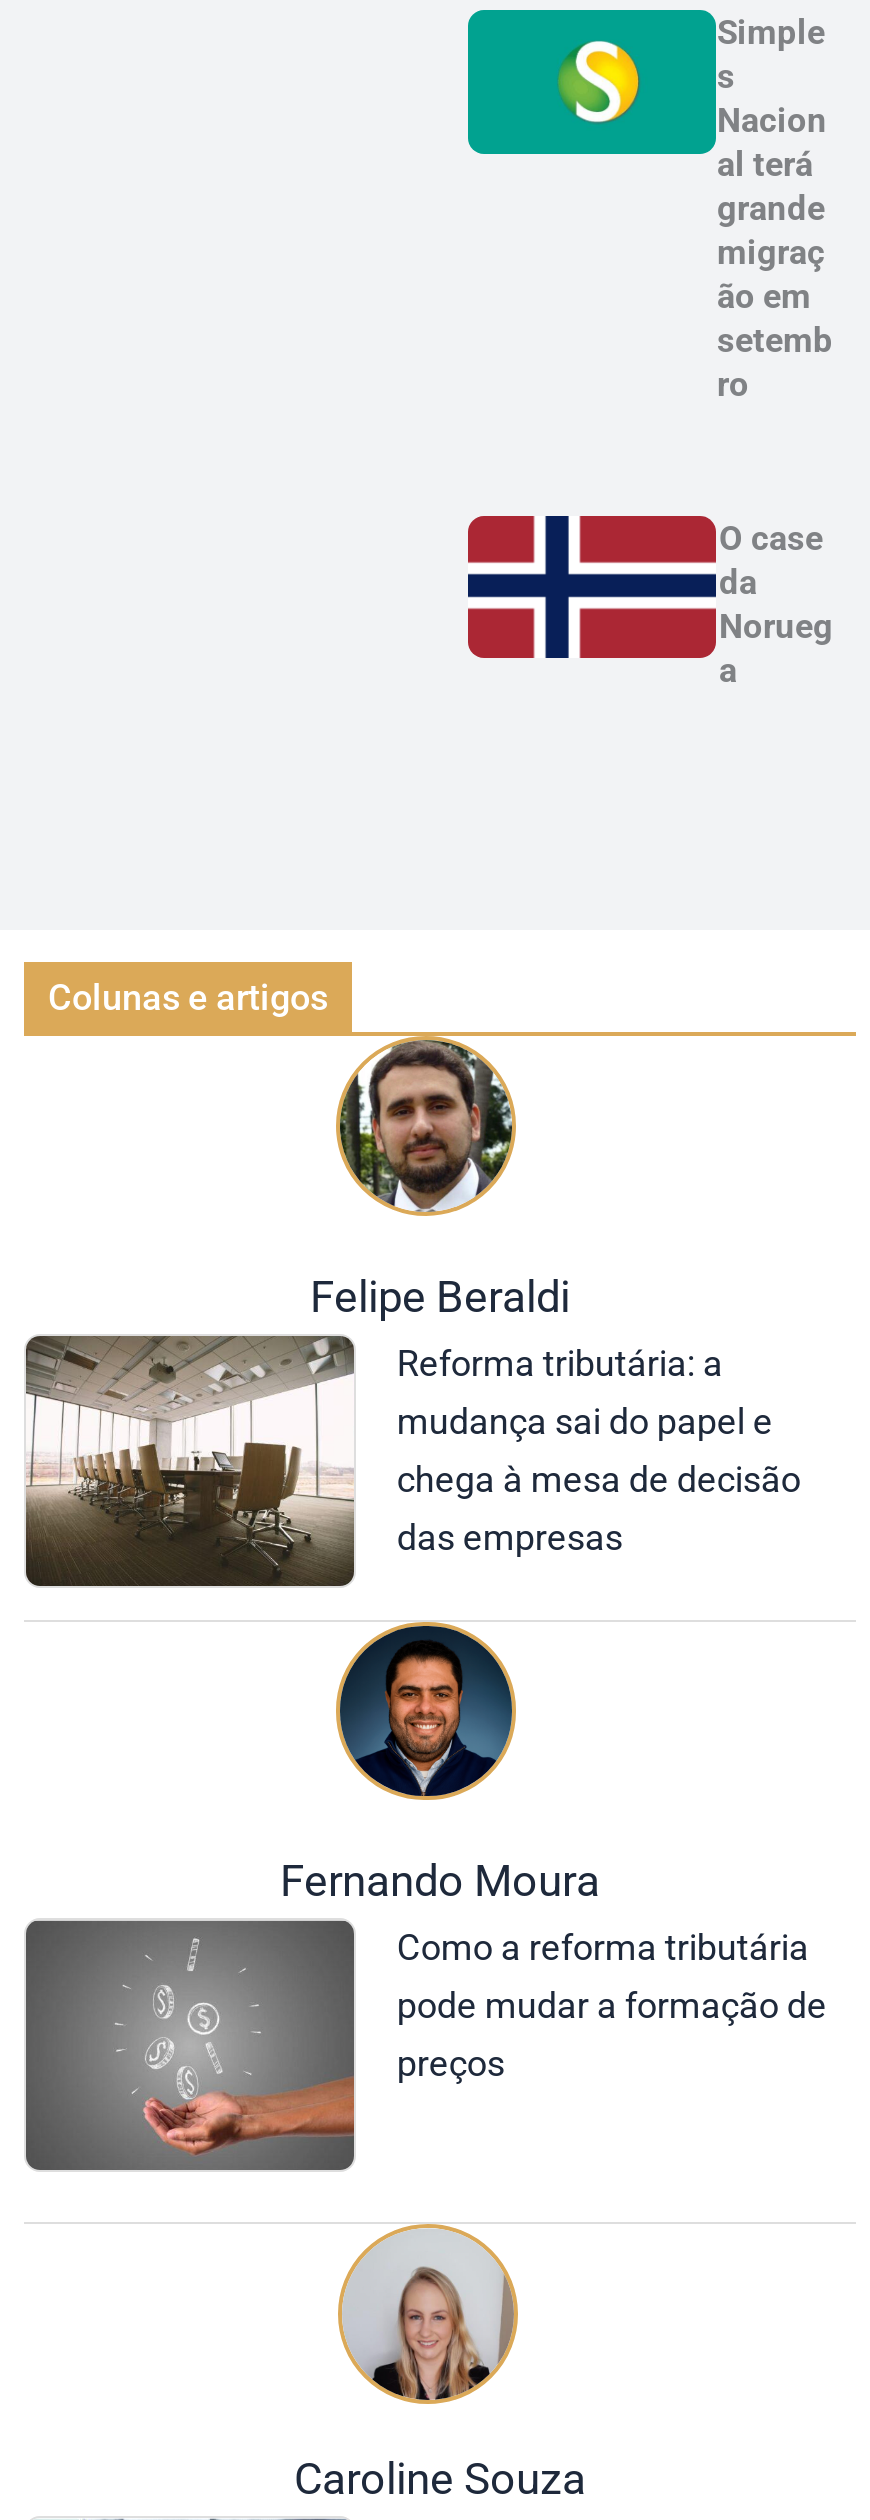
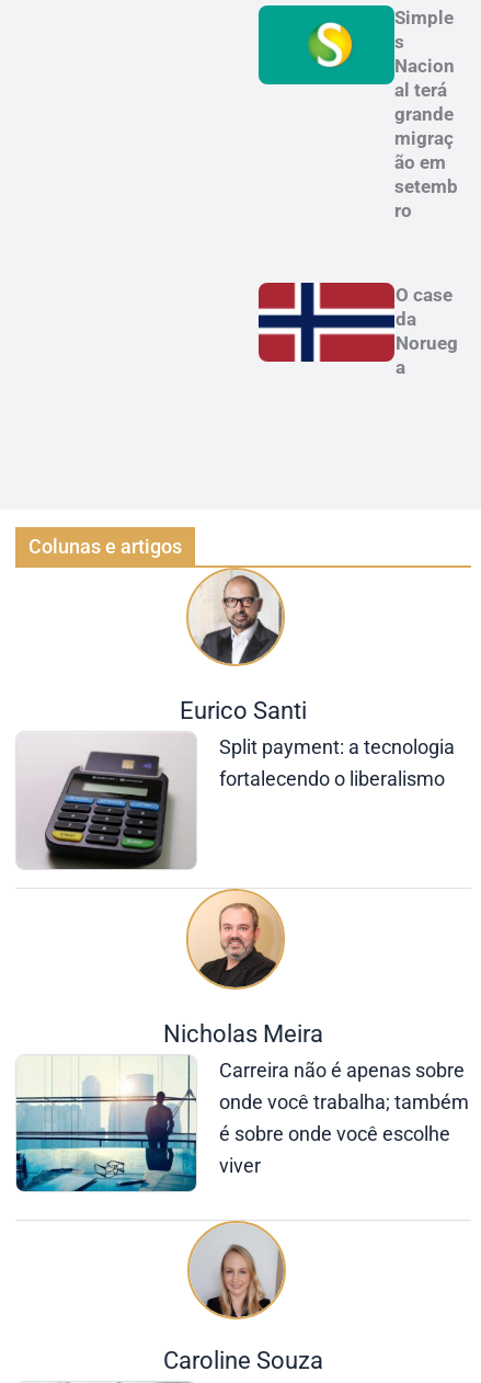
[310,1039,801,1558] [image] | Felipe Beraldi | Reforma tributária: a | mudança sai do papel e | chega à mesa de decisão | das empresas -> [180,570,455,790] [image] | Eurico Santi | Split payment: a tecnologia | fortalecendo o liberalismo
[24,1333,356,1587] [image] -> [16,734,196,870] [image]
[280,1623,827,2085] [image] | Fernando Moura | Como a reforma tributária | pode mudar a formação de | preços -> [163,892,469,1176] [image] | Nicholas Meira | Carreira não é apenas sobre | onde você trabalha; também | é sobre onde você escolhe | viver
[24,1919,356,2171] [image] -> [15,1055,197,1192] [image]

